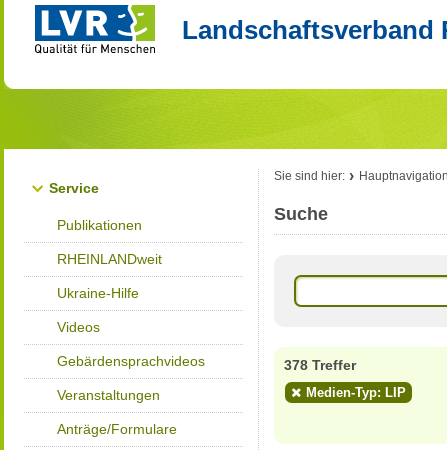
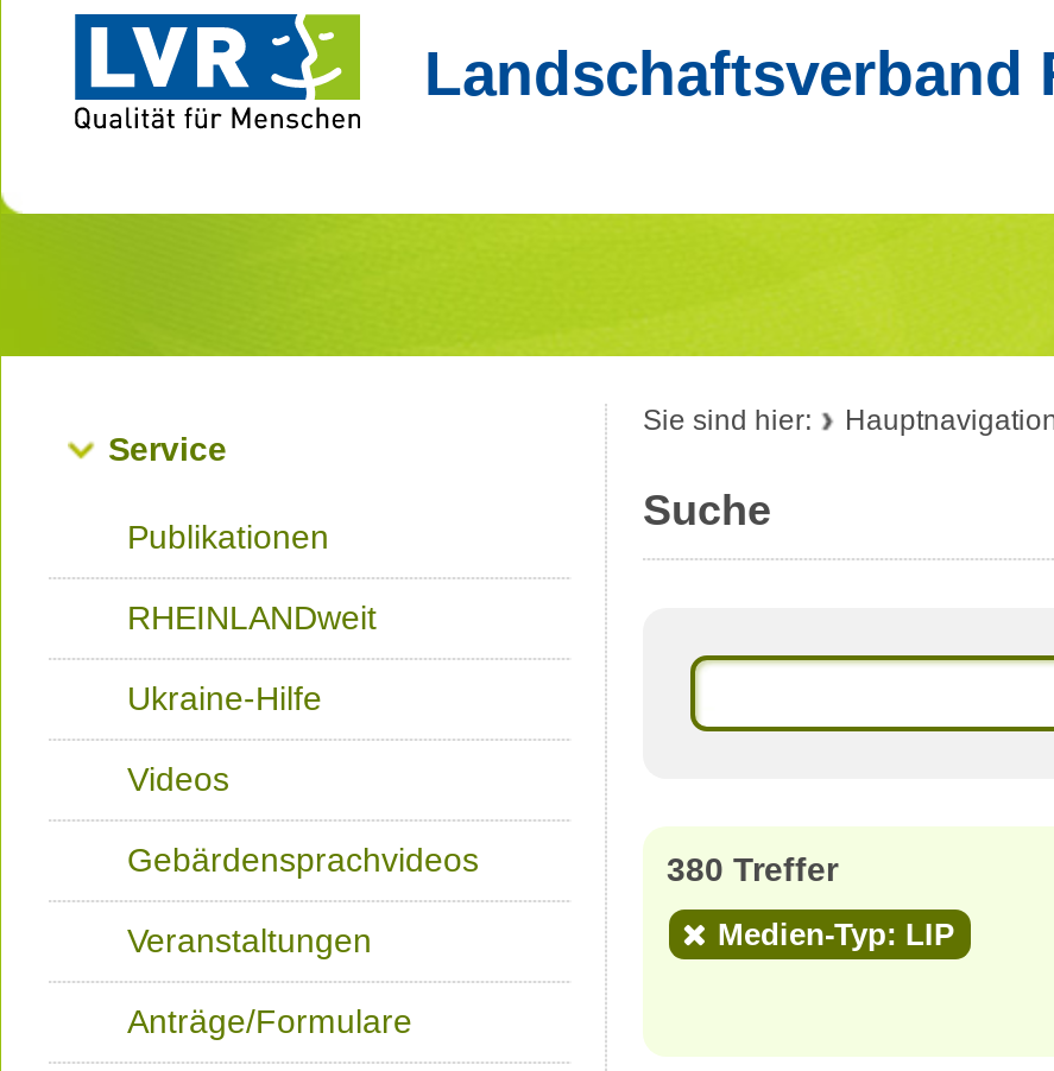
[284,357,356,373] 378 Treffer -> [667,850,838,888] 380 Treffer

